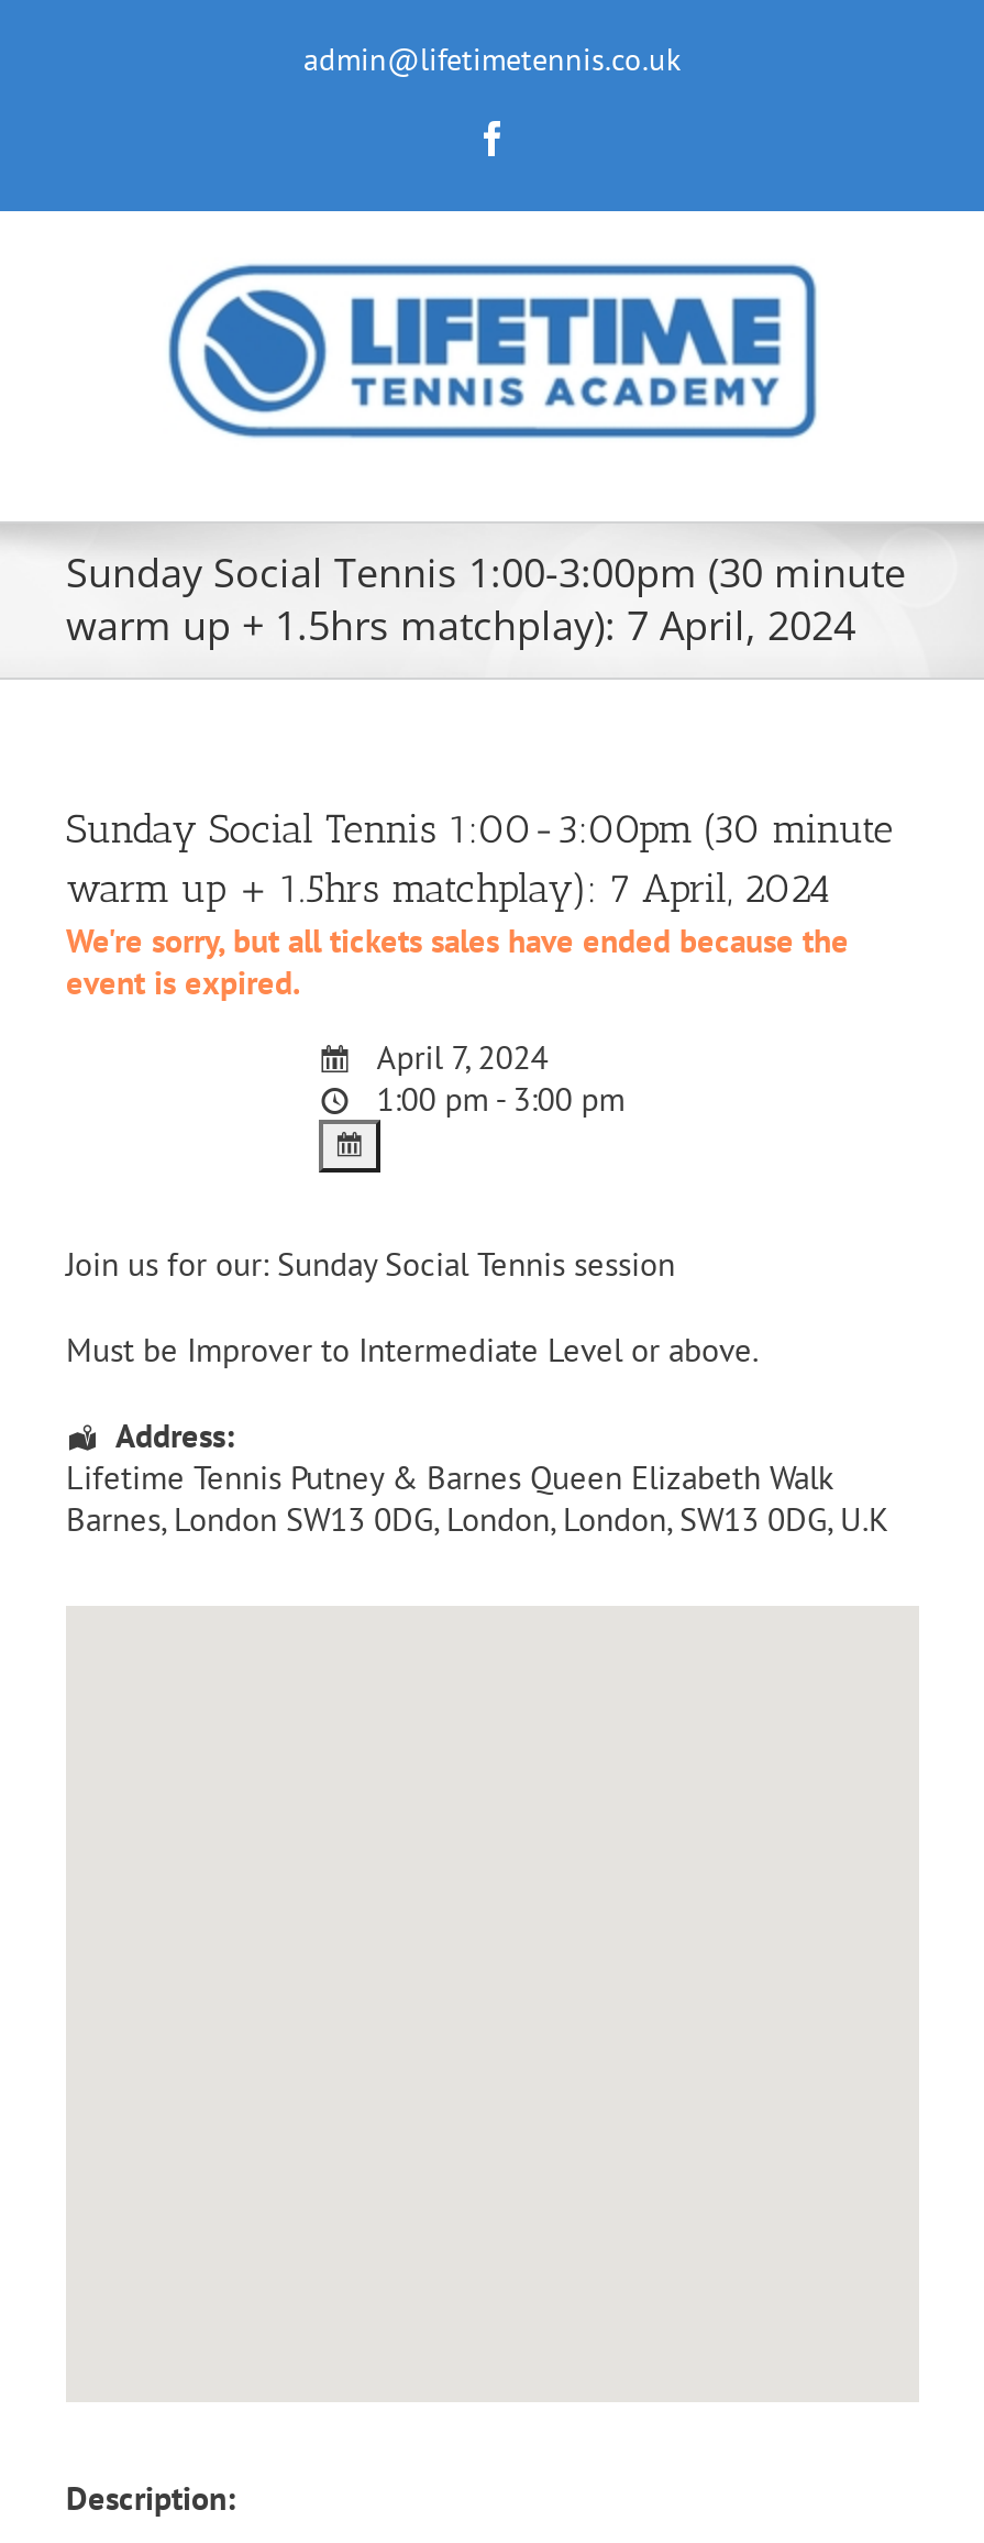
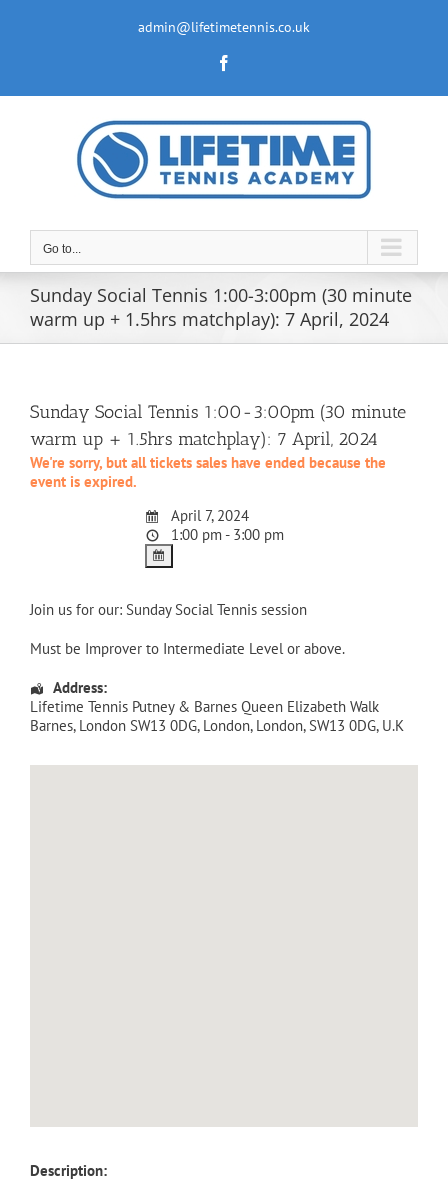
none -> [43,242,81,256] Go to...

